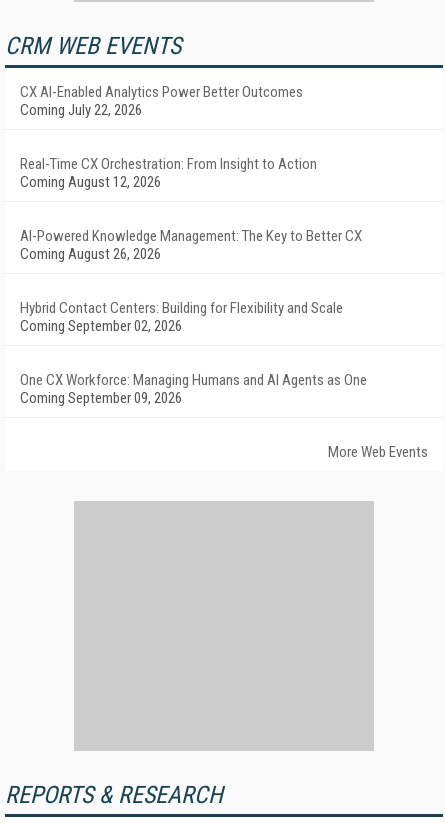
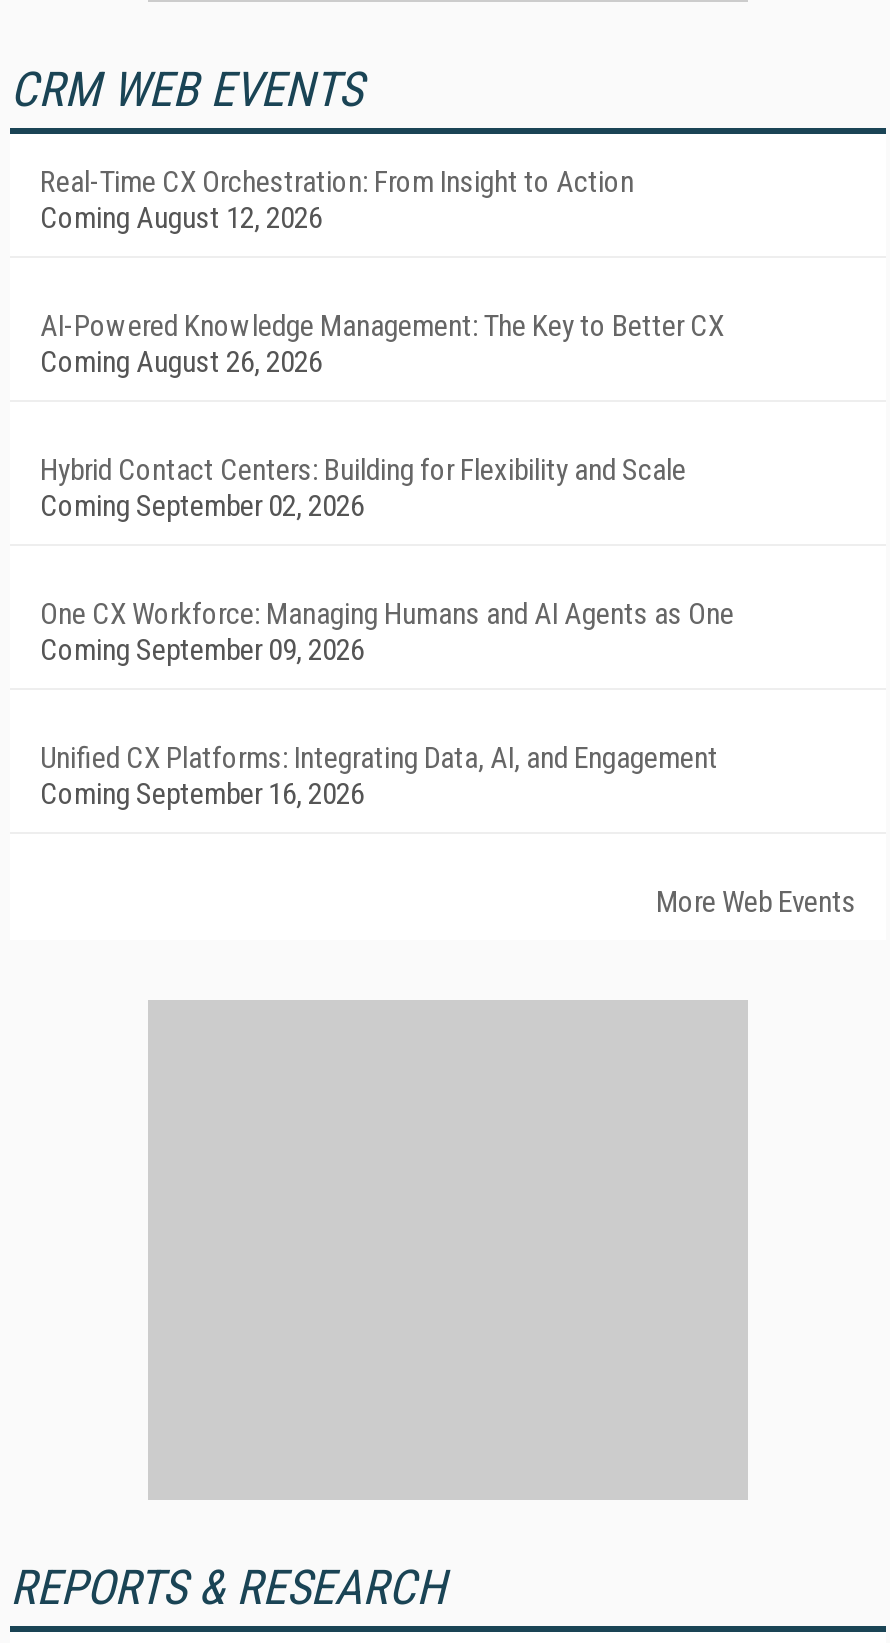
[20,83,303,119] CX AI-Enabled Analytics Power Better Outcomes | Coming July 22, 2026 -> none
moved [20,155,367,407] -> [40,164,734,668]: Real-Time CX Orchestration: From Insight to Action | Coming August 12, 2026 | AI-Powered Knowledge Management: The Key to Better CX | Coming August 26, 2026 | Hybrid Contact Centers: Building for Flexibility and Scale | Coming September 02, 2026 | One CX Workforce: Managing Humans and AI Agents as One | Coming September 09, 2026
none -> [40,740,718,812] Unified CX Platforms: Integrating Data, AI, and Engagement | Coming September 16, 2026

